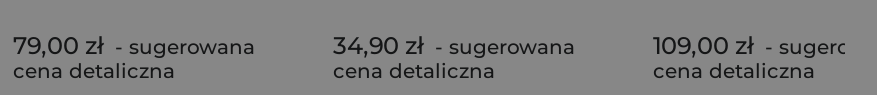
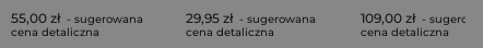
[13,30,255,60] 79,00 zł - sugerowana -> [11,10,143,26] 55,00 zł - sugerowana
[333,30,575,60] 34,90 zł - sugerowana -> [186,10,316,26] 29,95 zł - sugerowana

